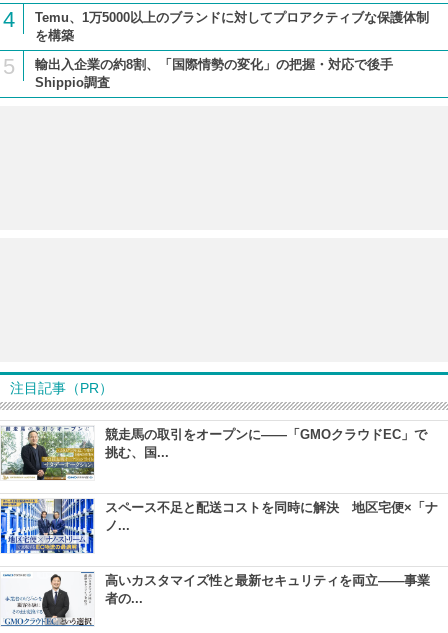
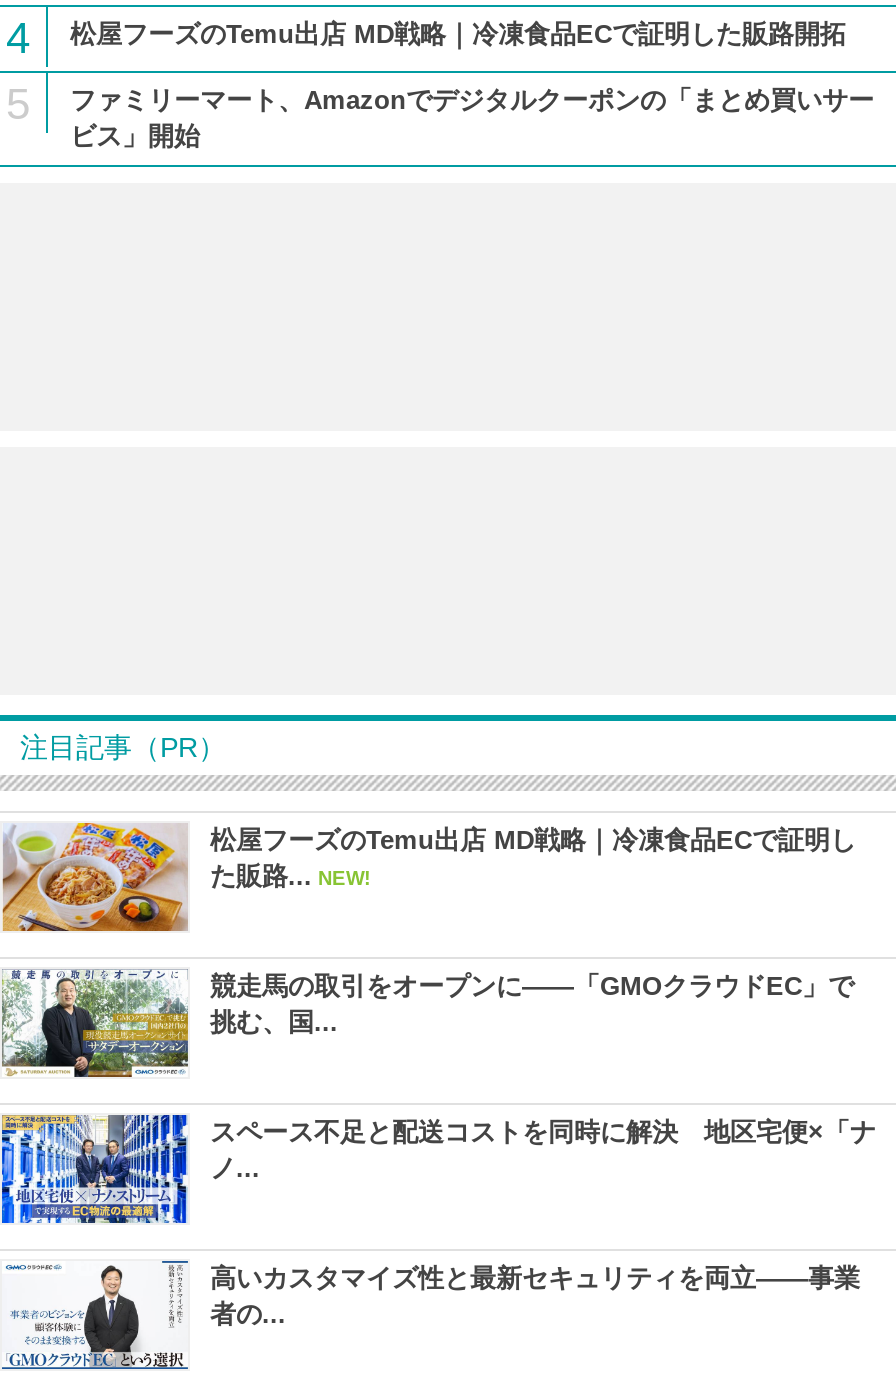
[35,10,429,43] Temu、1万5000以上のブランドに対してプロアクティブな保護体制 | を構築 -> [70,19,846,49] 松屋フーズのTemu出店 MD戦略｜冷凍食品ECで証明した販路開拓
[35,57,406,90] 輸出入企業の約8割、「国際情勢の変化」の把握・対応で後手 | Shippio調査 -> [70,85,874,151] ファミリーマート、Amazonでデジタルクーポンの「まとめ買いサー | ビス」開始
none -> [6,821,856,933] [image] | 松屋フーズのTemu出店 MD戦略｜冷凍食品ECで証明し | た販路... NEW!

